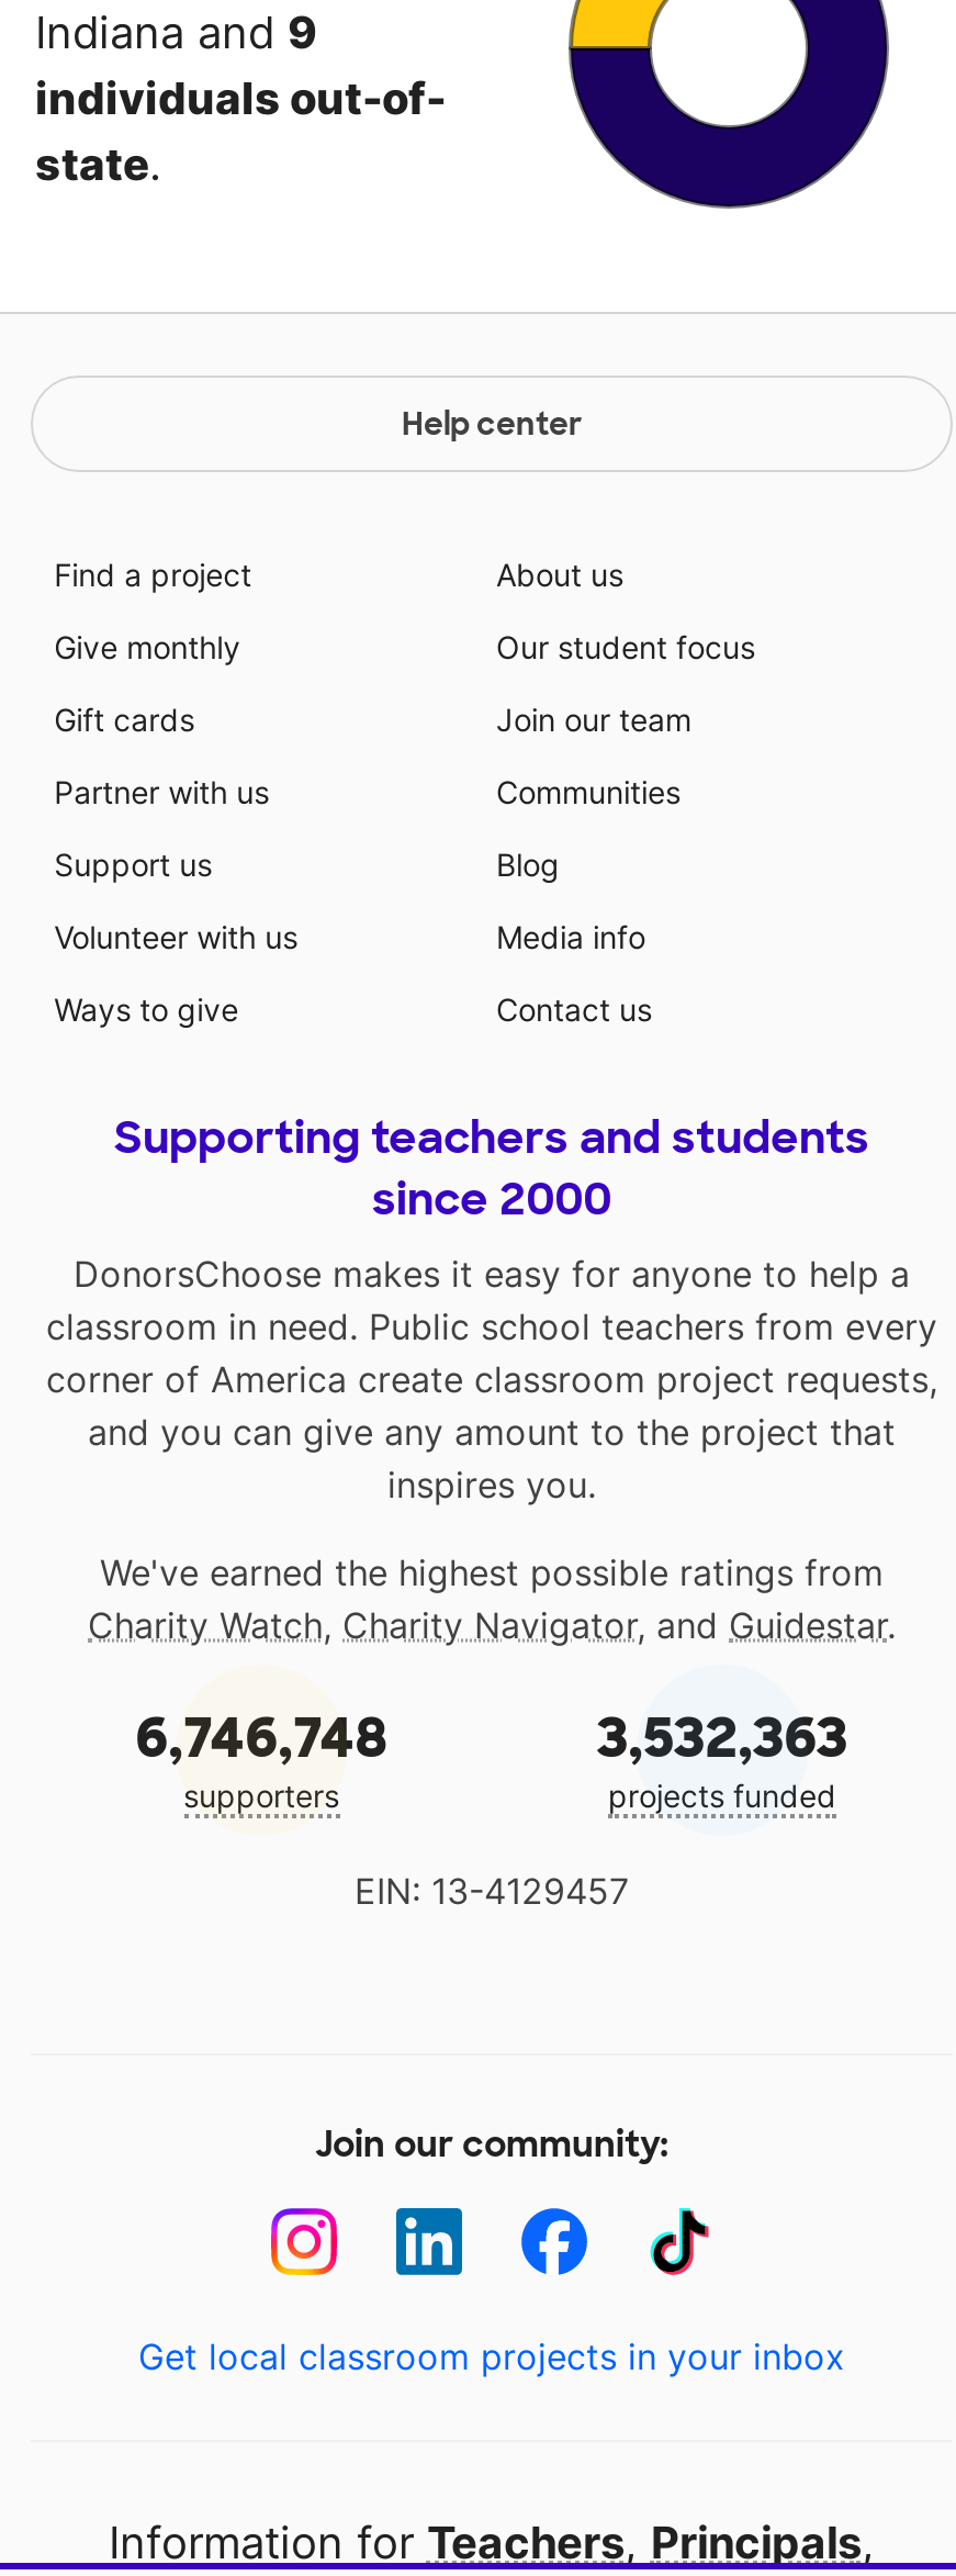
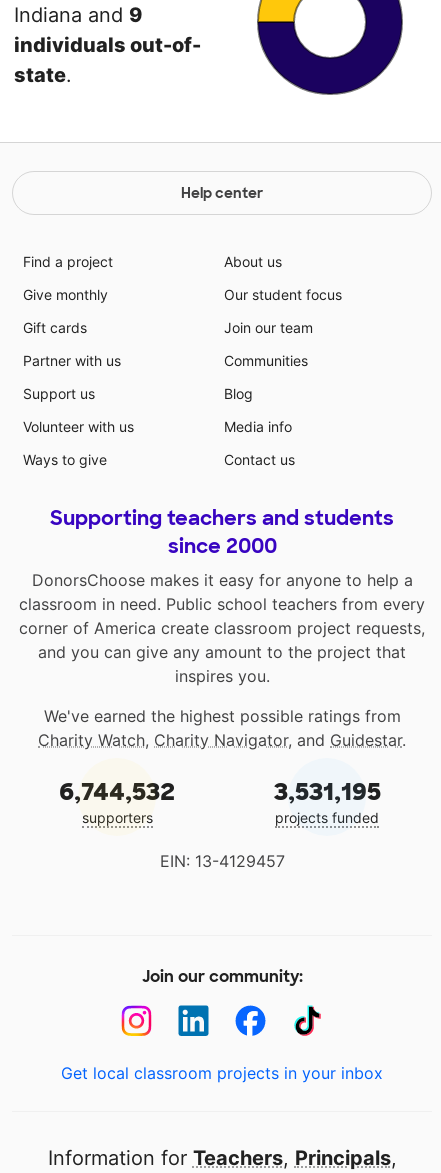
[135,1705,387,1773] 6,746,748 -> [59,776,175,807] 6,744,532
[597,1705,847,1773] 3,532,363 -> [273,776,380,807] 3,531,195

